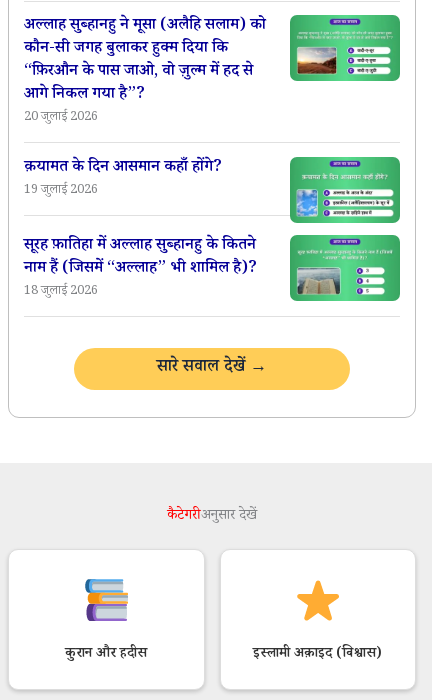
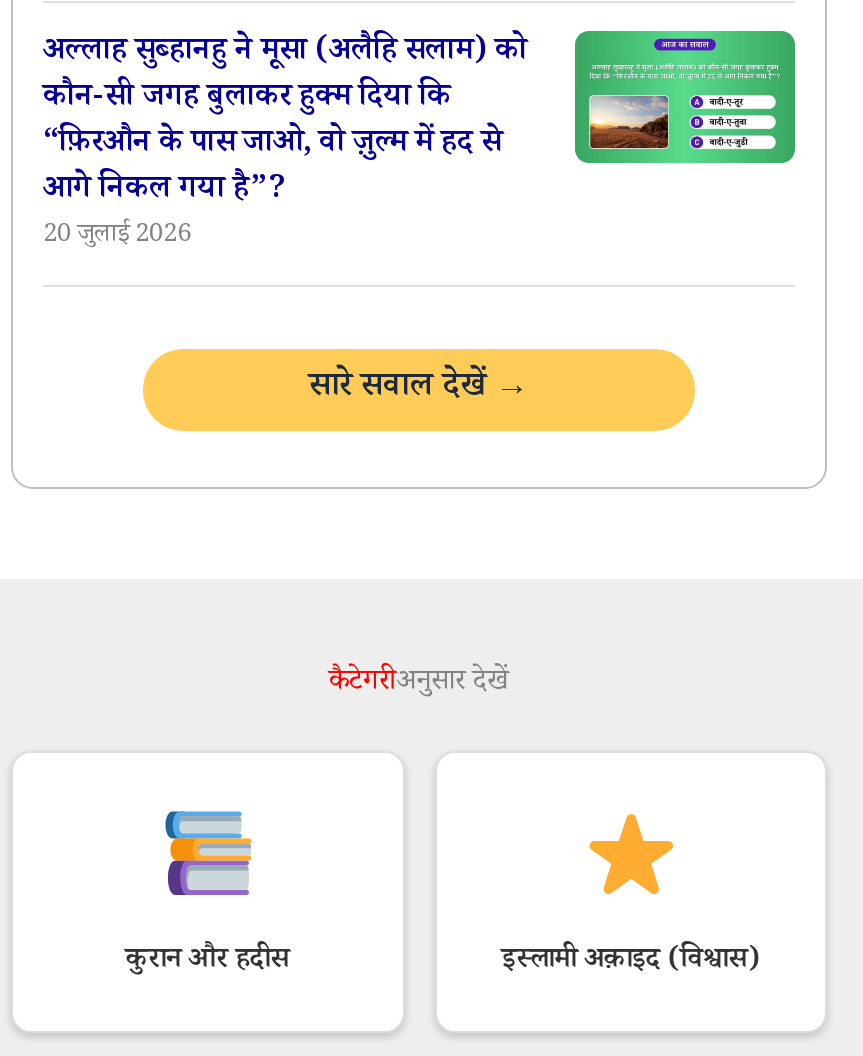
[24,156,401,302] [image] | क़यामत के दिन आसमान कहाँ होंगे? | 19 जुलाई 2026 | सूरह फ़ातिहा में अल्लाह सुब्हानहु के कितने | नाम हैं (जिसमें “अल्लाह” भी शामिल है)? | 18 जुलाई 2026 -> none
[289,234,401,302] [image] -> none

